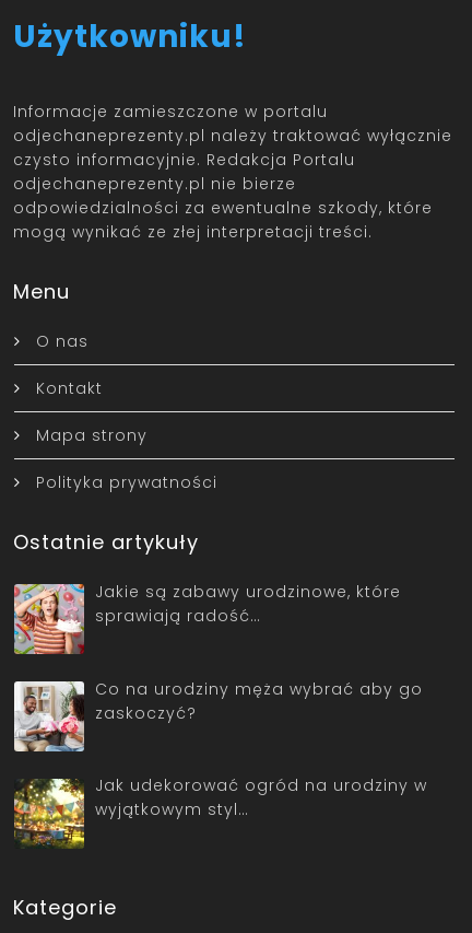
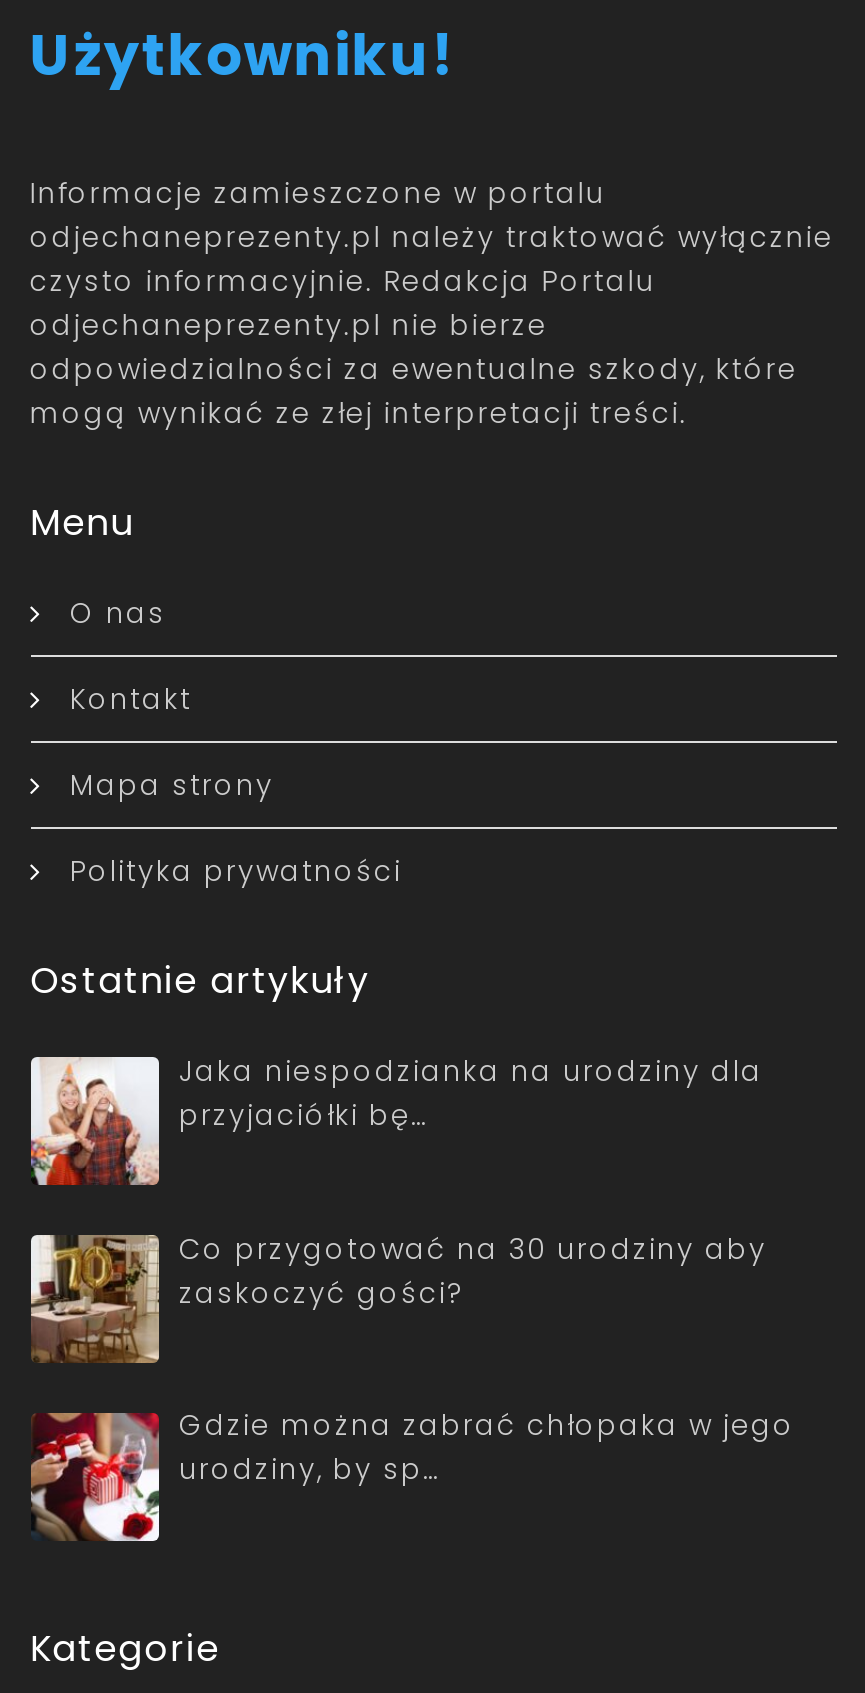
[13,581,401,655] [image] | Jakie są zabawy urodzinowe, które | sprawiają radość… -> [29,1051,763,1187] [image] | Jaka niespodzianka na urodziny dla | przyjaciółki bę…
[13,678,423,753] [image] | Co na urodziny męża wybrać aby go | zaskoczyć? -> [29,1228,767,1365] [image] | Co przygotować na 30 urodziny aby | zaskoczyć gości?
[13,775,427,849] [image] | Jak udekorować ogród na urodziny w | wyjątkowym styl… -> [31,1406,795,1543] [image] | Gdzie można zabrać chłopaka w jego | urodziny, by sp…

